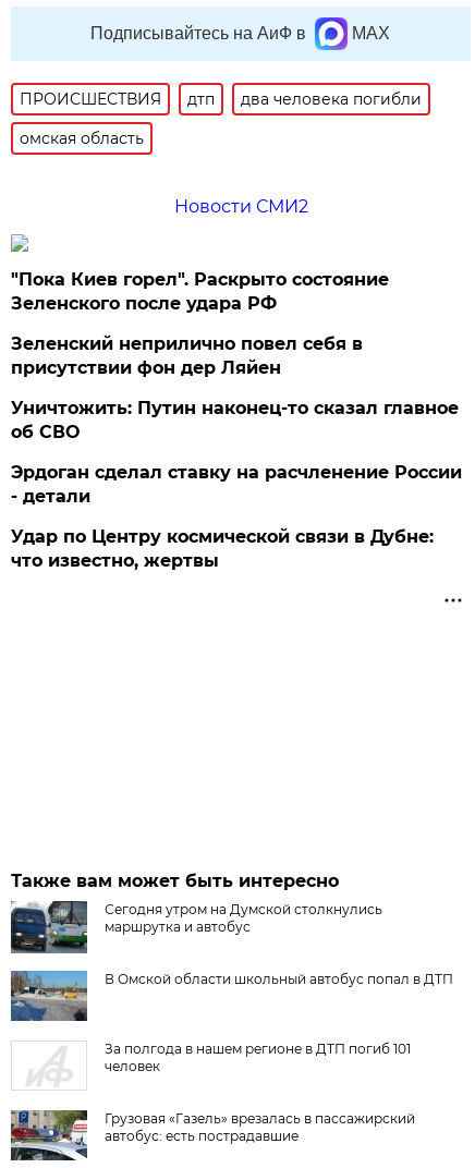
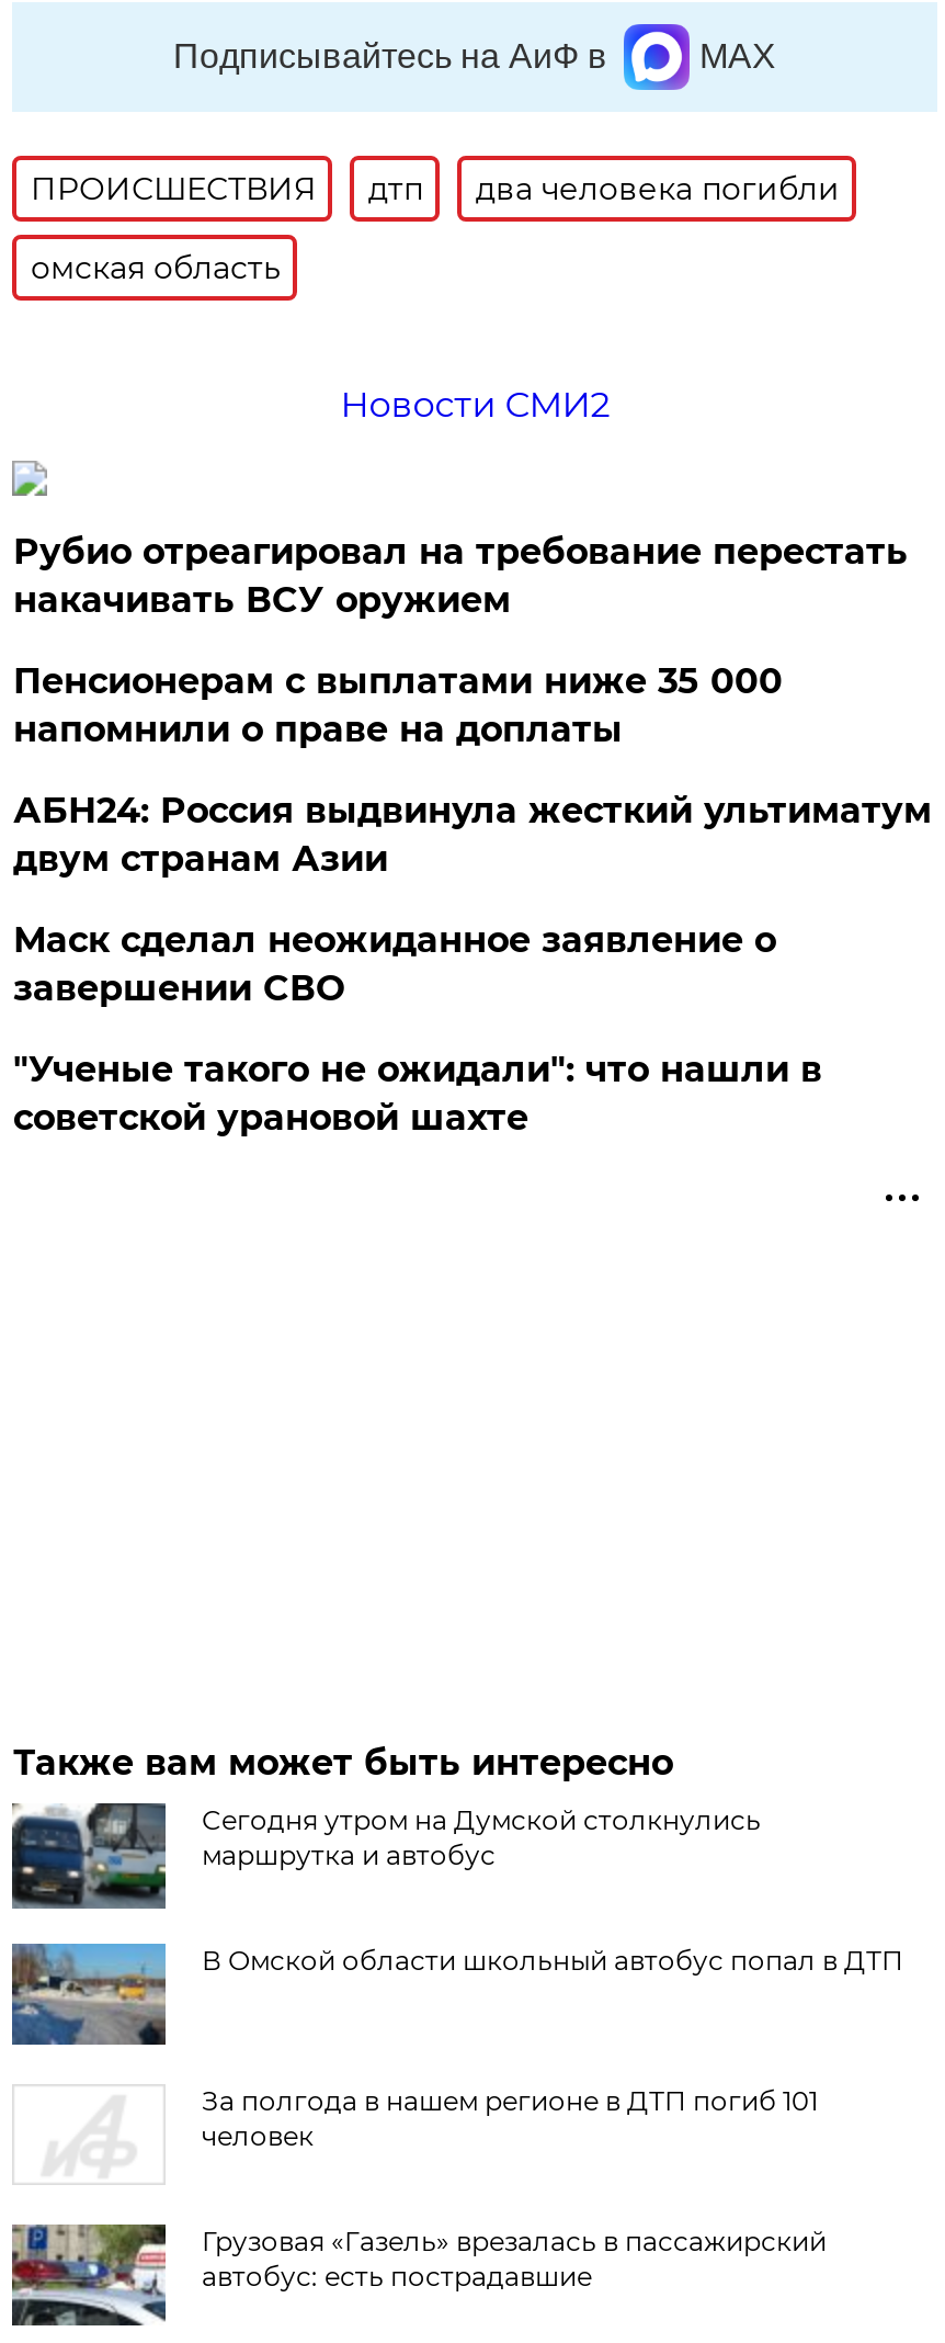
[11,269,389,314] "Пока Киев горел". Раскрыто состояние | Зеленского после удара РФ -> [13,531,908,621] Рубио отреагировал на требование перестать | накачивать ВСУ оружием
[11,333,363,378] Зеленский неприлично повел cебя в | присутствии фон дер Ляйен -> [13,660,783,750] Пенсионерам с выплатами ниже 35 000 | напомнили о праве на доплаты
[11,398,459,442] Уничтожить: Путин наконец-то сказал главное | об СВО -> [13,790,932,880] АБН24: Россия выдвинула жесткий ультиматум | двум странам Азии
[11,462,462,507] Эрдоган сделал ставку на расчленение России | - детали -> [13,919,776,1009] Маск сделал неожиданное заявление о | завершении СВО
[11,526,434,571] Удар по Центру космической связи в Дубне: | что известно, жертвы -> [13,1048,822,1138] "Ученые такого не ожидали": что нашли в | советской урановой шахте

